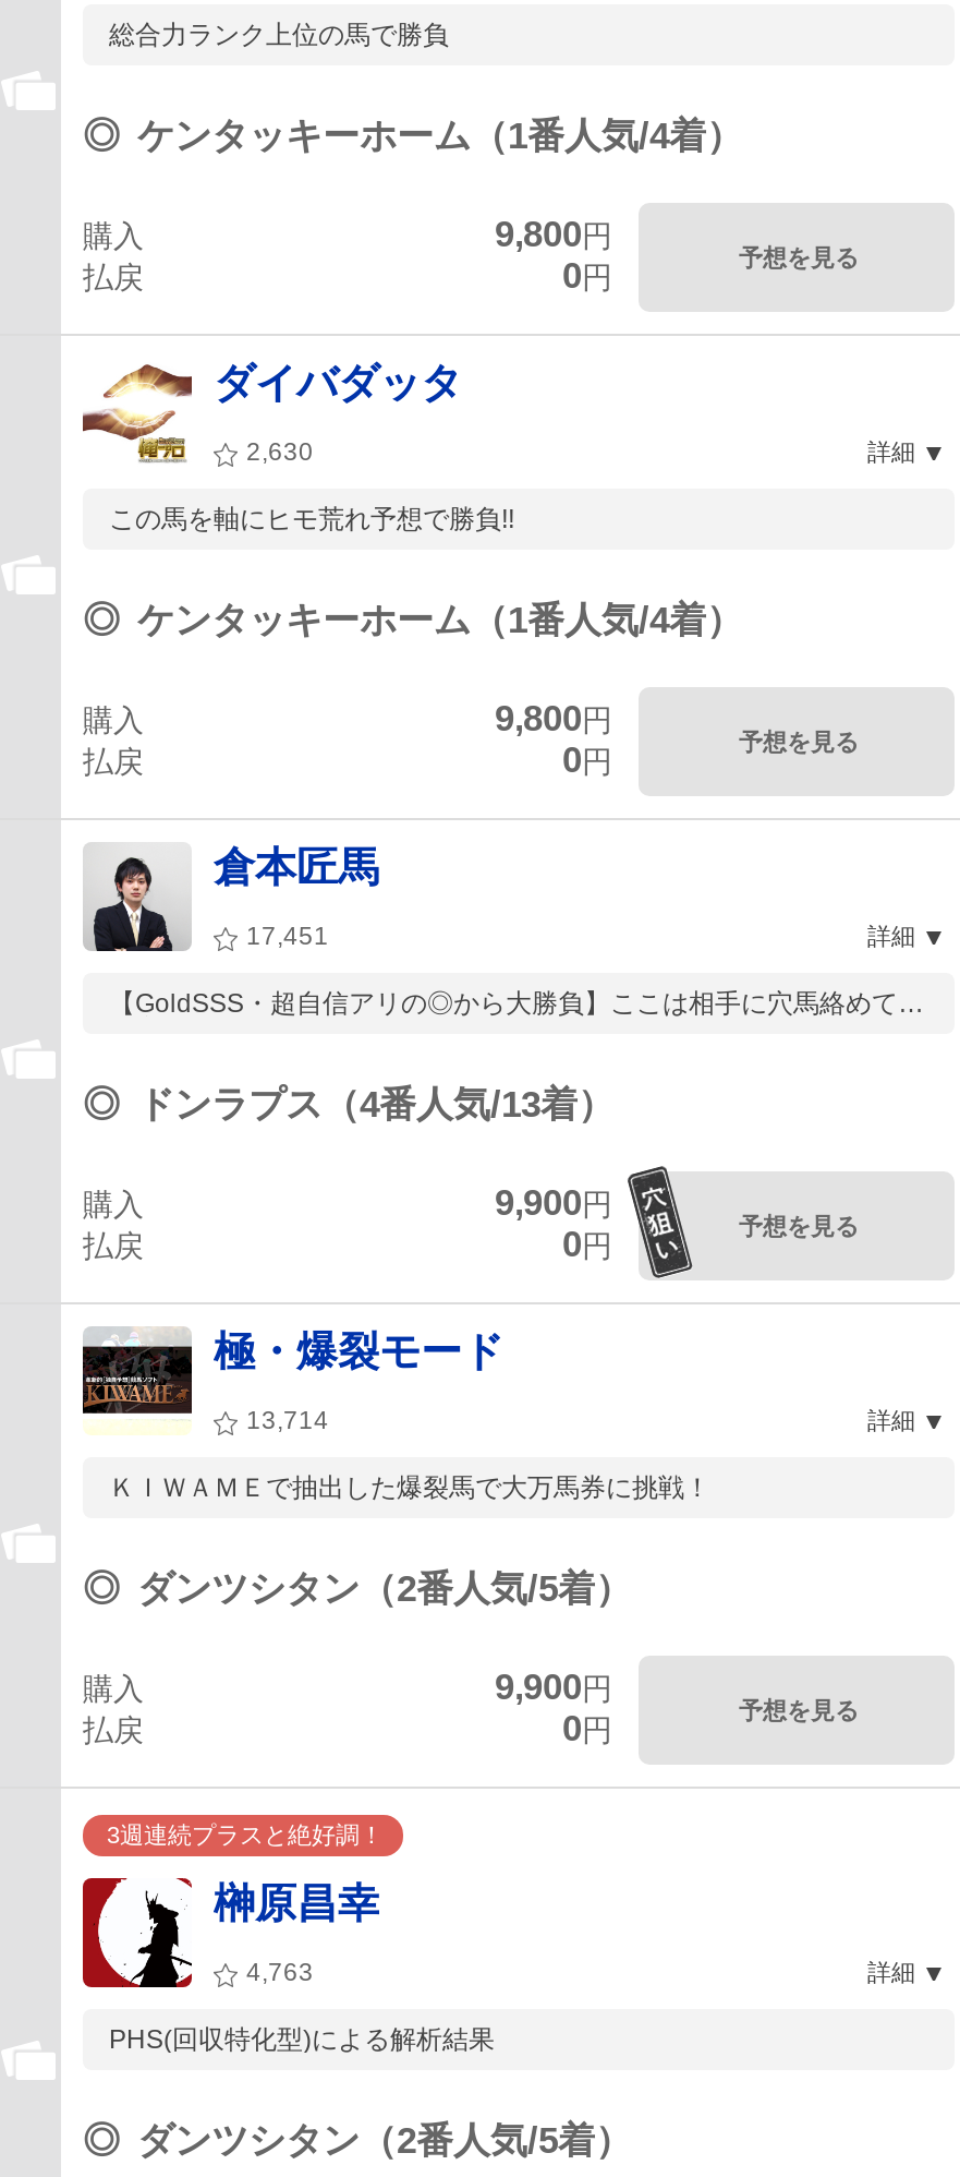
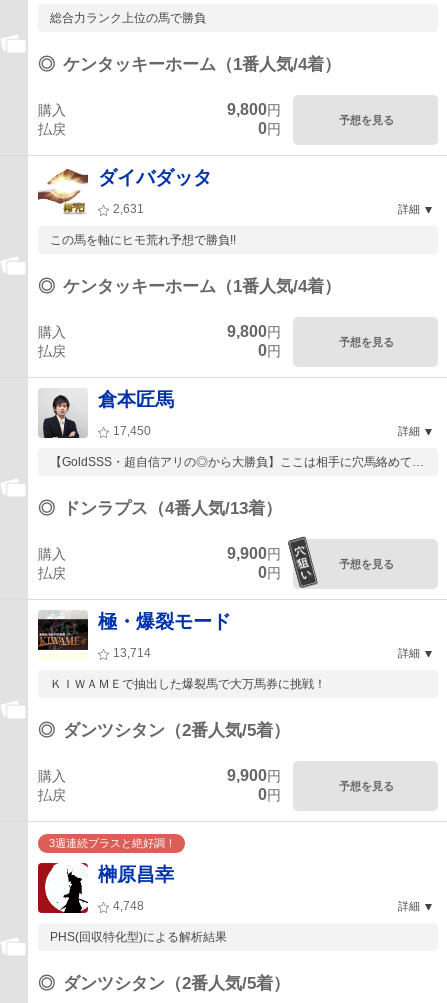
[246,438,314,465] 2,630 -> [113,203,144,215] 2,631
[246,923,329,949] 17,451 -> [113,425,151,437] 17,450
[246,1959,314,1985] 4,763 -> [113,900,144,912] 4,748

